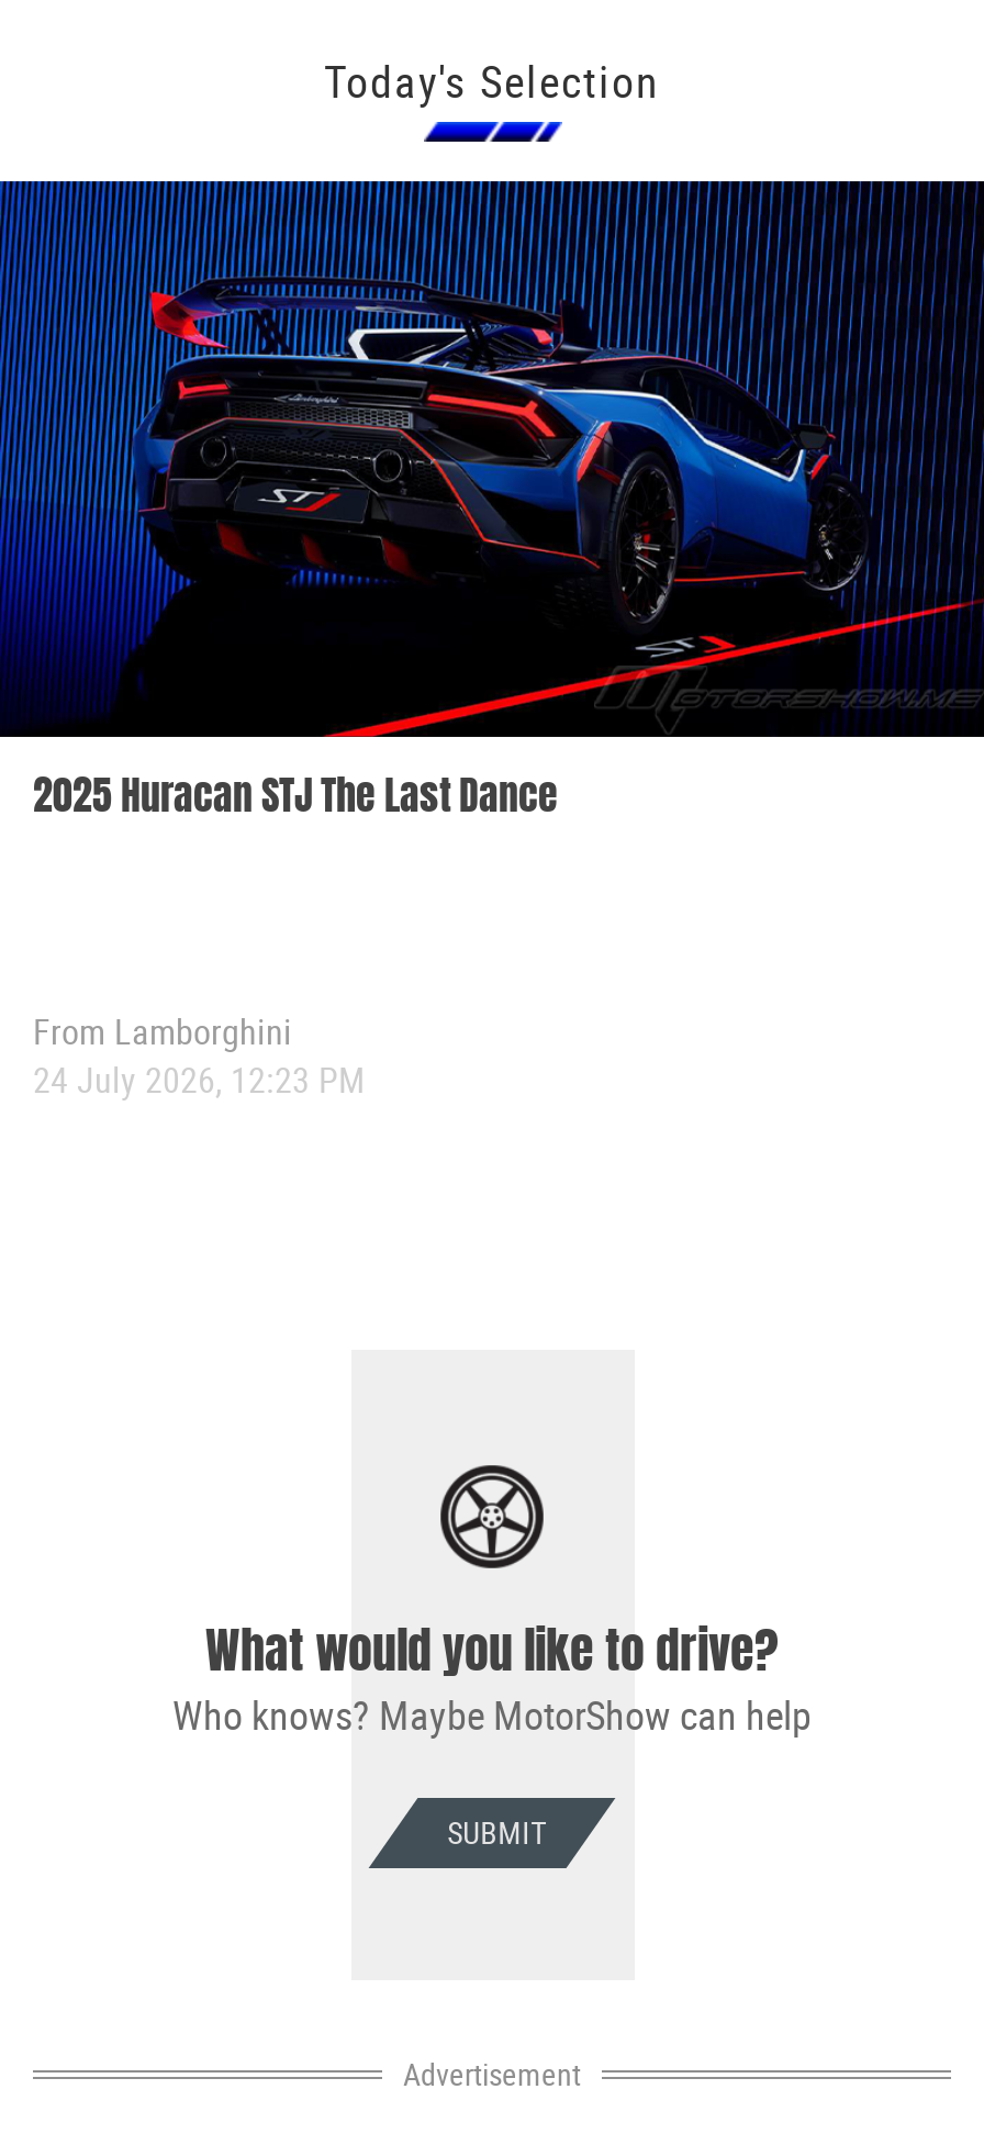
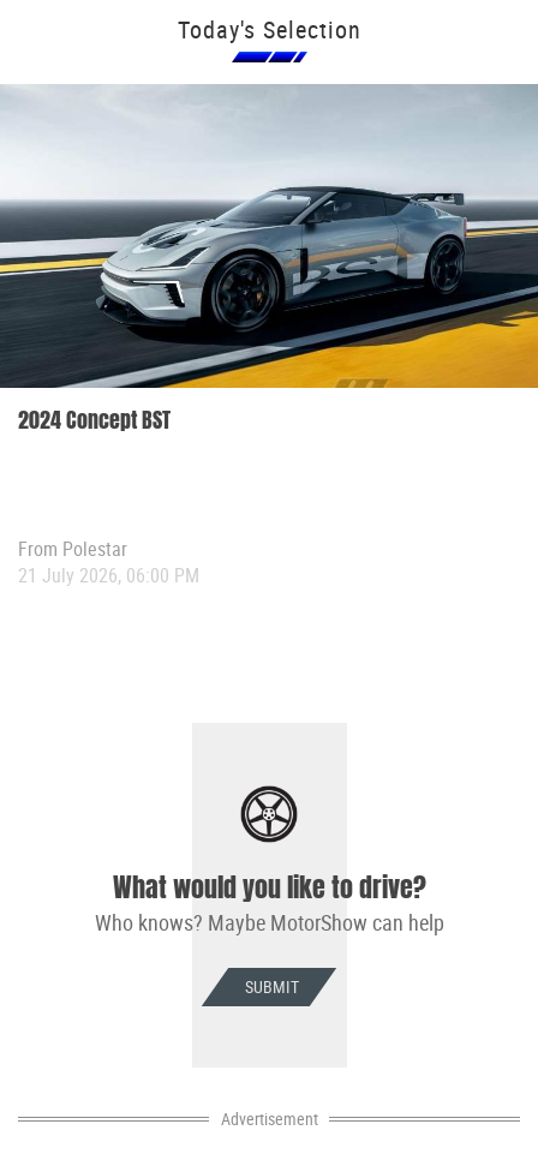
[7,179,977,825] [image] | 2025 Huracan STJ The Last Dance -> [4,84,534,436] [image] | 2024 Concept BST
[33,1007,365,1104] From Lamborghini | 24 July 2026, 12:23 PM -> [18,536,199,588] From Polestar | 21 July 2026, 06:00 PM

